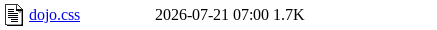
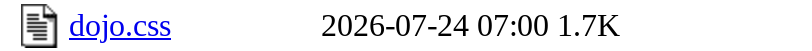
[155,6,305,23] 2026-07-21 07:00 1.7K -> [321,9,621,43] 2026-07-24 07:00 1.7K

